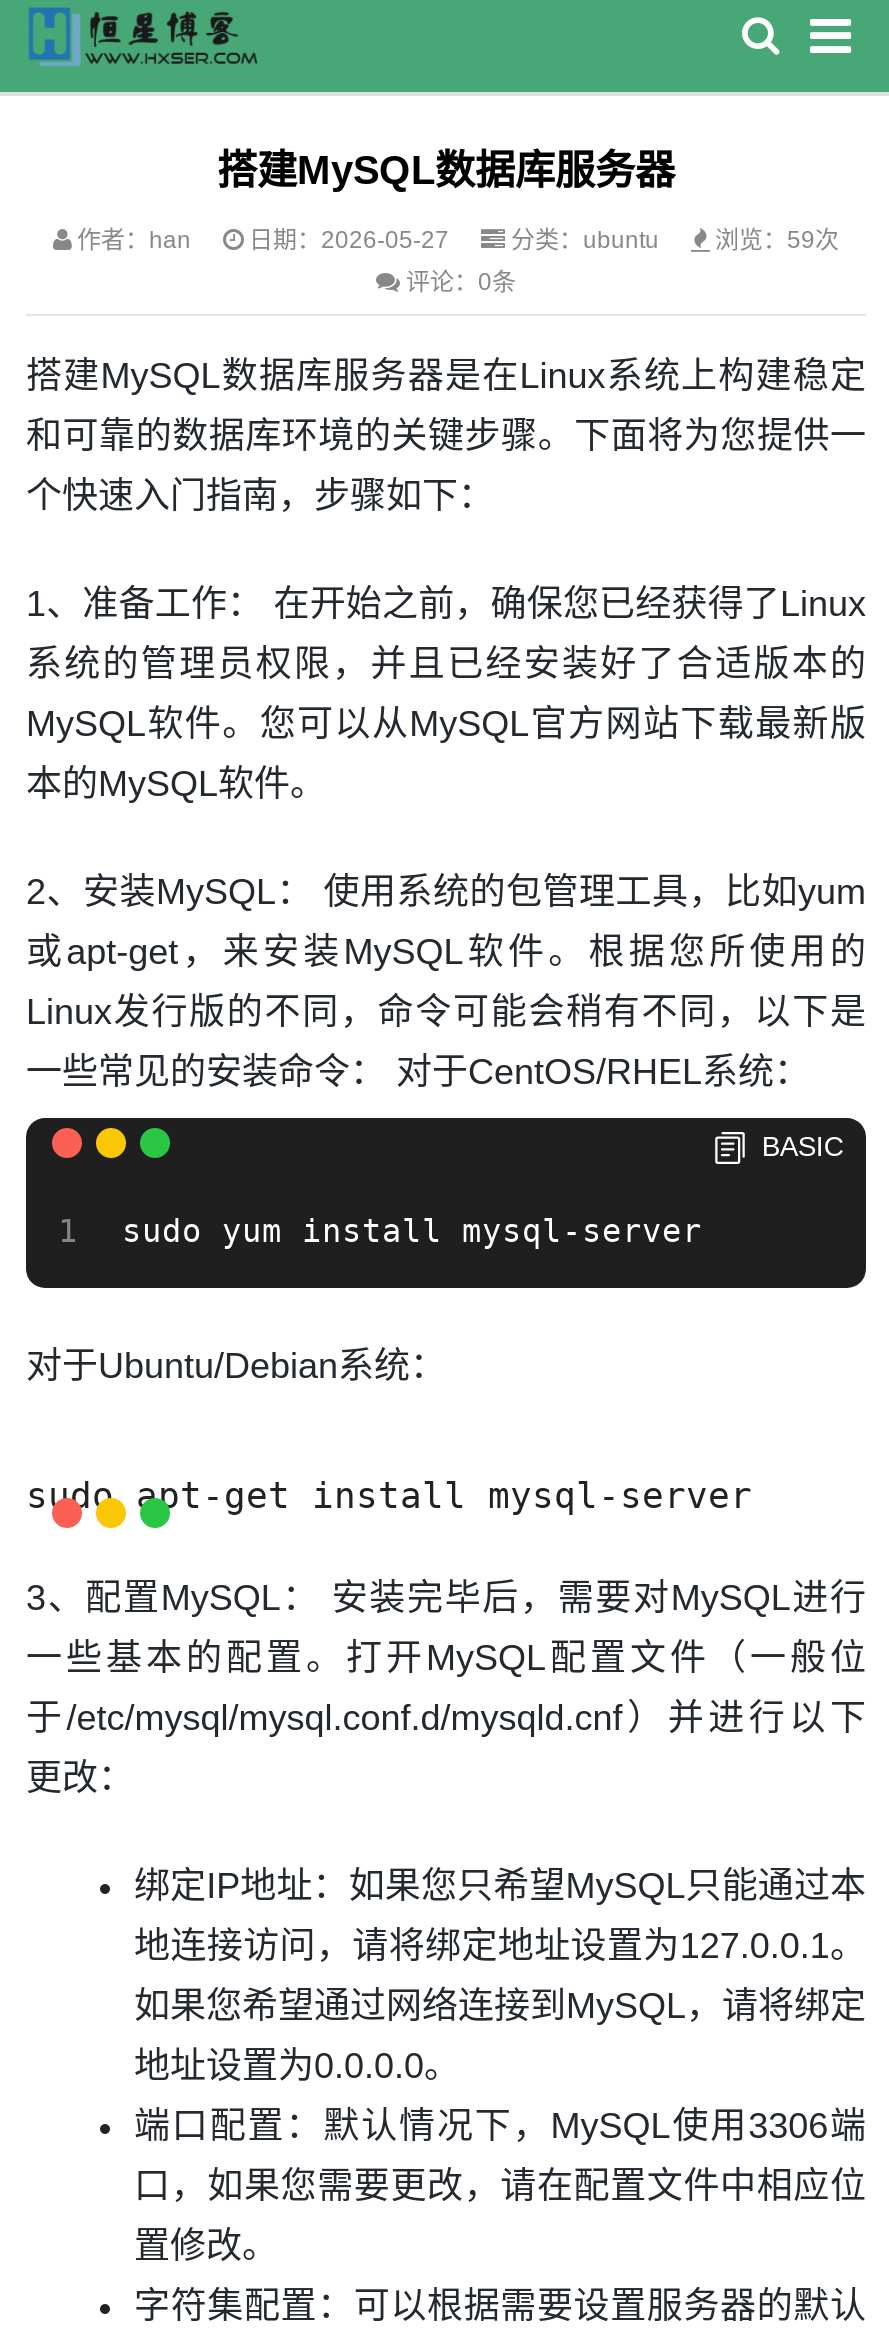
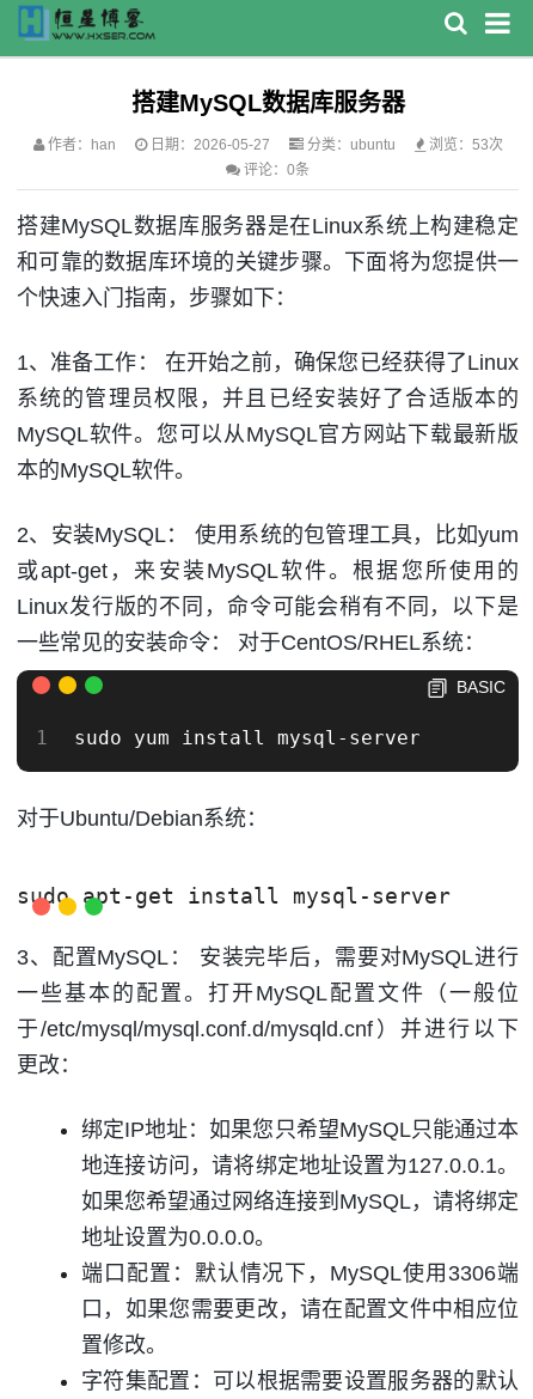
[71,227,839,255] 作者：han 日期：2026-05-27 分类：ubuntu 浏览：59次 -> [44,137,503,154] 作者：han 日期：2026-05-27 分类：ubuntu 浏览：53次

